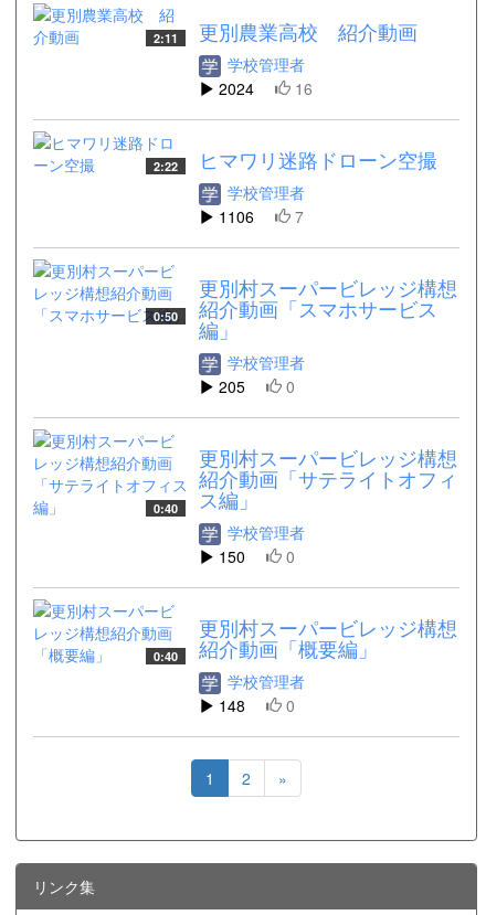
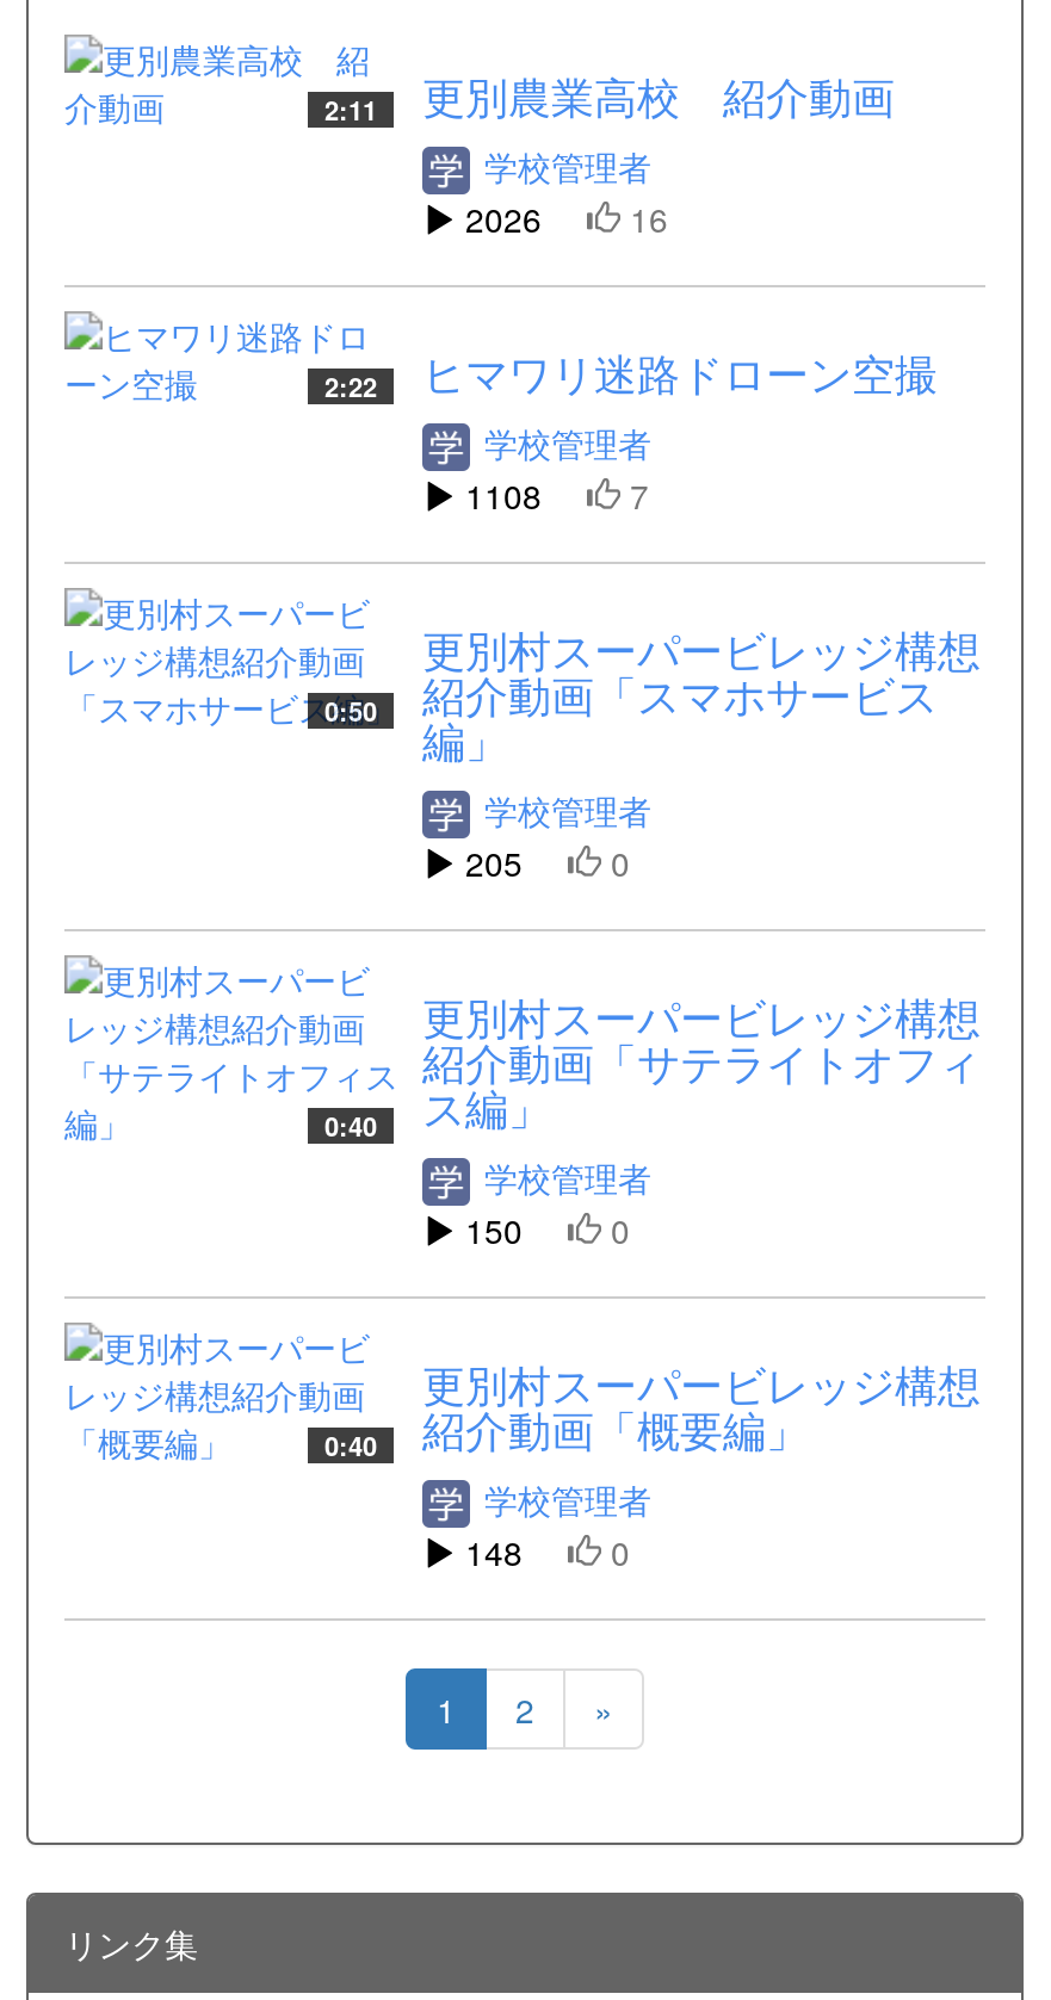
[214,78,313,100] 2024 16 -> [456,195,668,243] 2026 16
[214,206,304,228] 1106 7 -> [456,472,649,519] 1108 7

